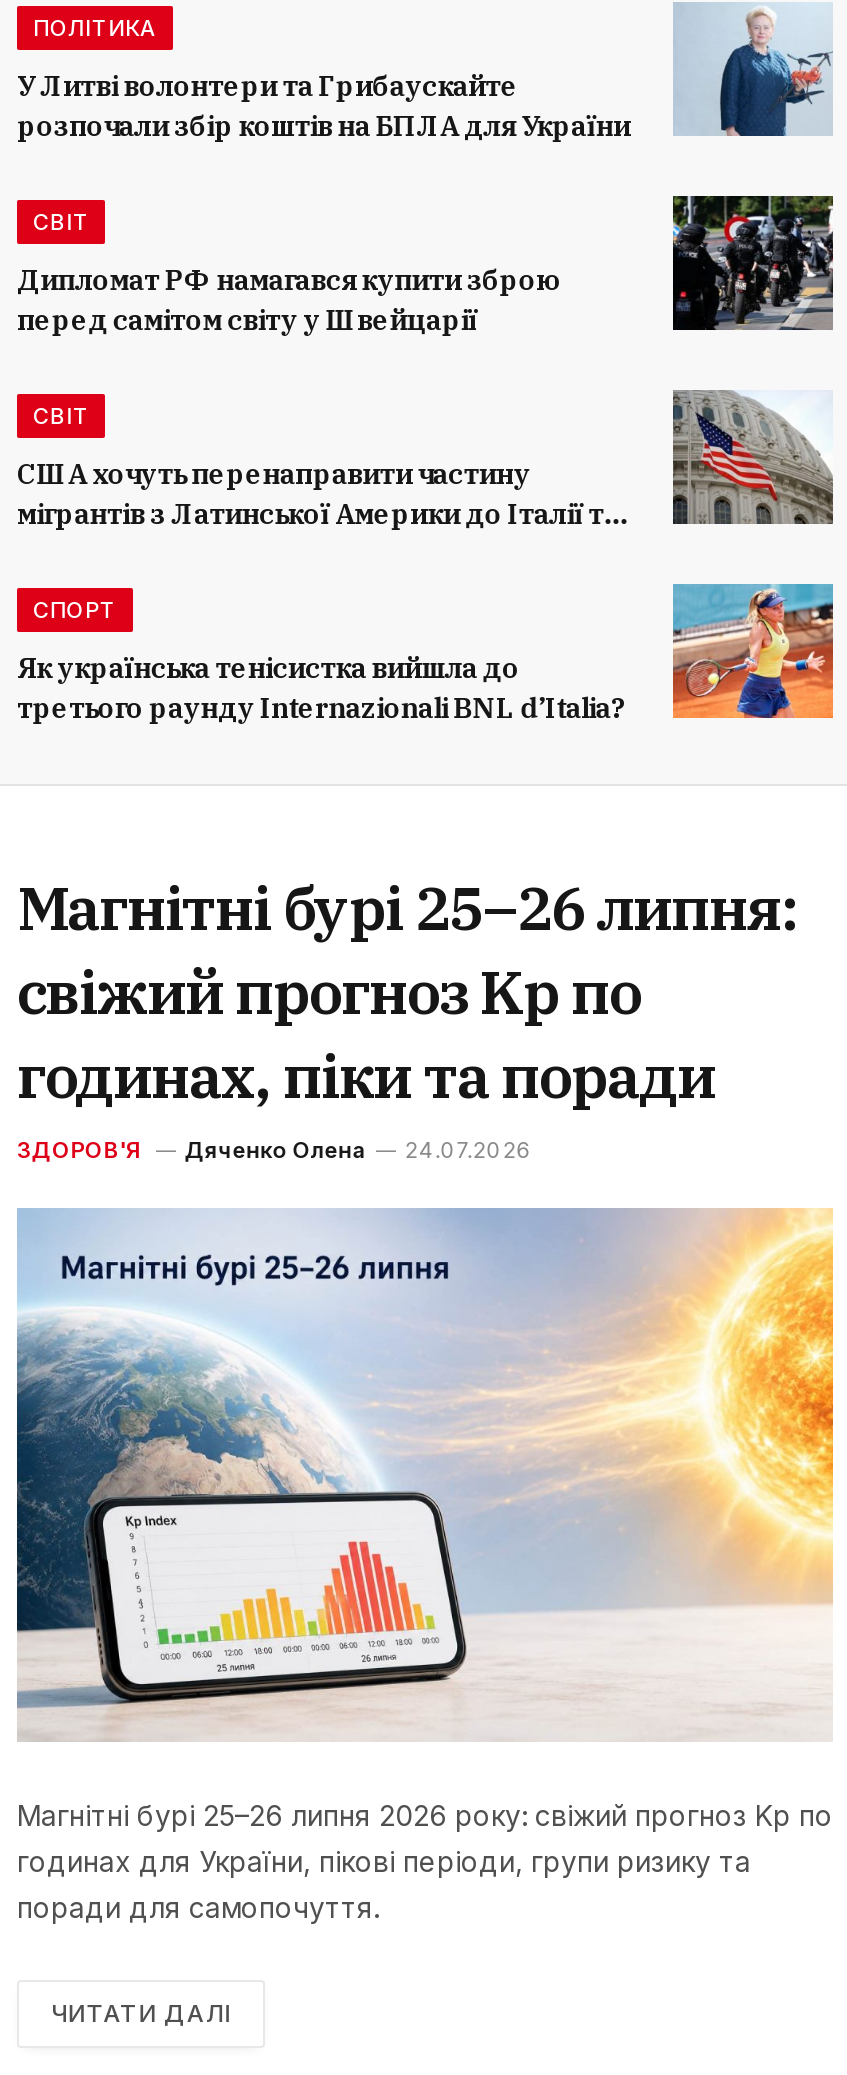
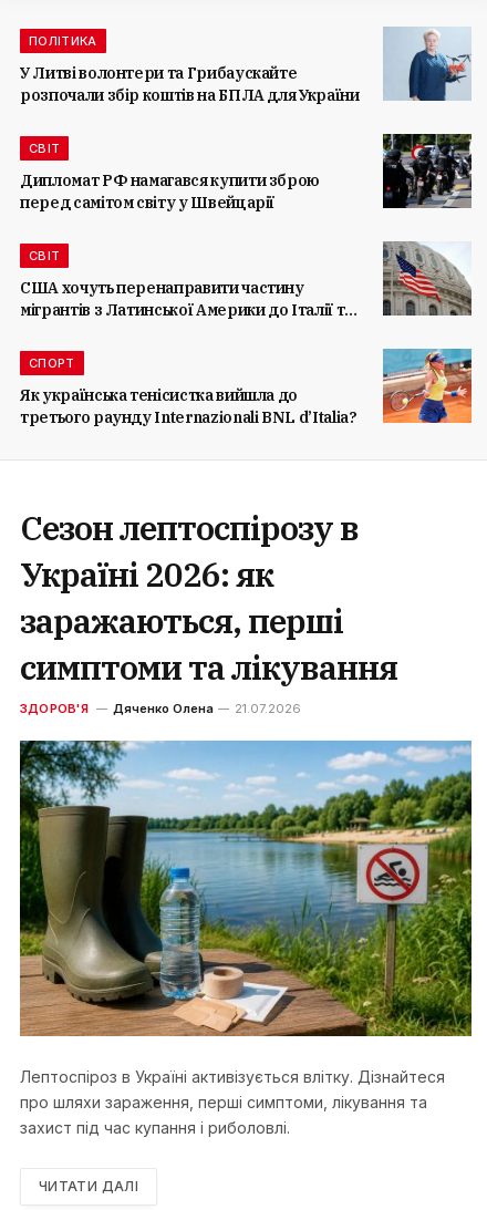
[17,868,797,1114] Магнітні бурі 25–26 липня: | свіжий прогноз Kp по | годинах, піки та поради -> [20,506,397,689] Сезон лептоспірозу в | Україні 2026: як | заражаються, перші | симптоми та лікування
[17,1136,533,1164] ЗДОРОВ'Я Дяченко Олена 24.07.2026 -> [20,701,301,716] ЗДОРОВ'Я Дяченко Олена 21.07.2026
[15,1206,835,1923] [image] | Магнітні бурі 25–26 липня 2026 року: свіжий прогноз Kp по | годинах для України, пікові періоди, групи ризику та | поради для самопочуття. -> [19,740,473,1136] [image] | Лептоспіроз в Україні активізується влітку. Дізнайтеся | про шляхи зараження, перші симптоми, лікування та | захист під час купання і риболовлі.

